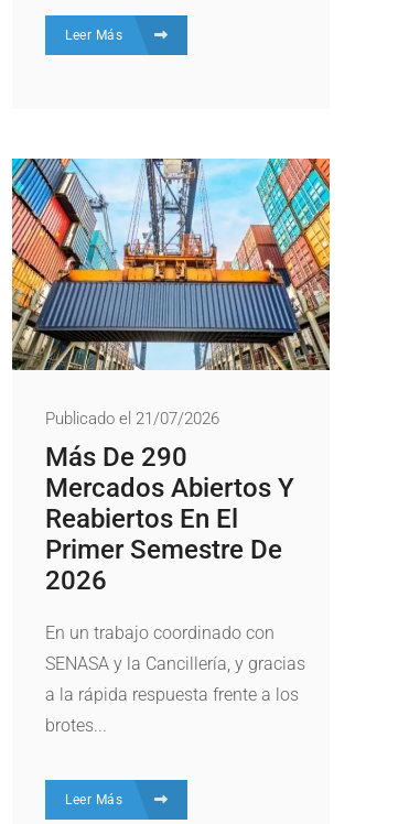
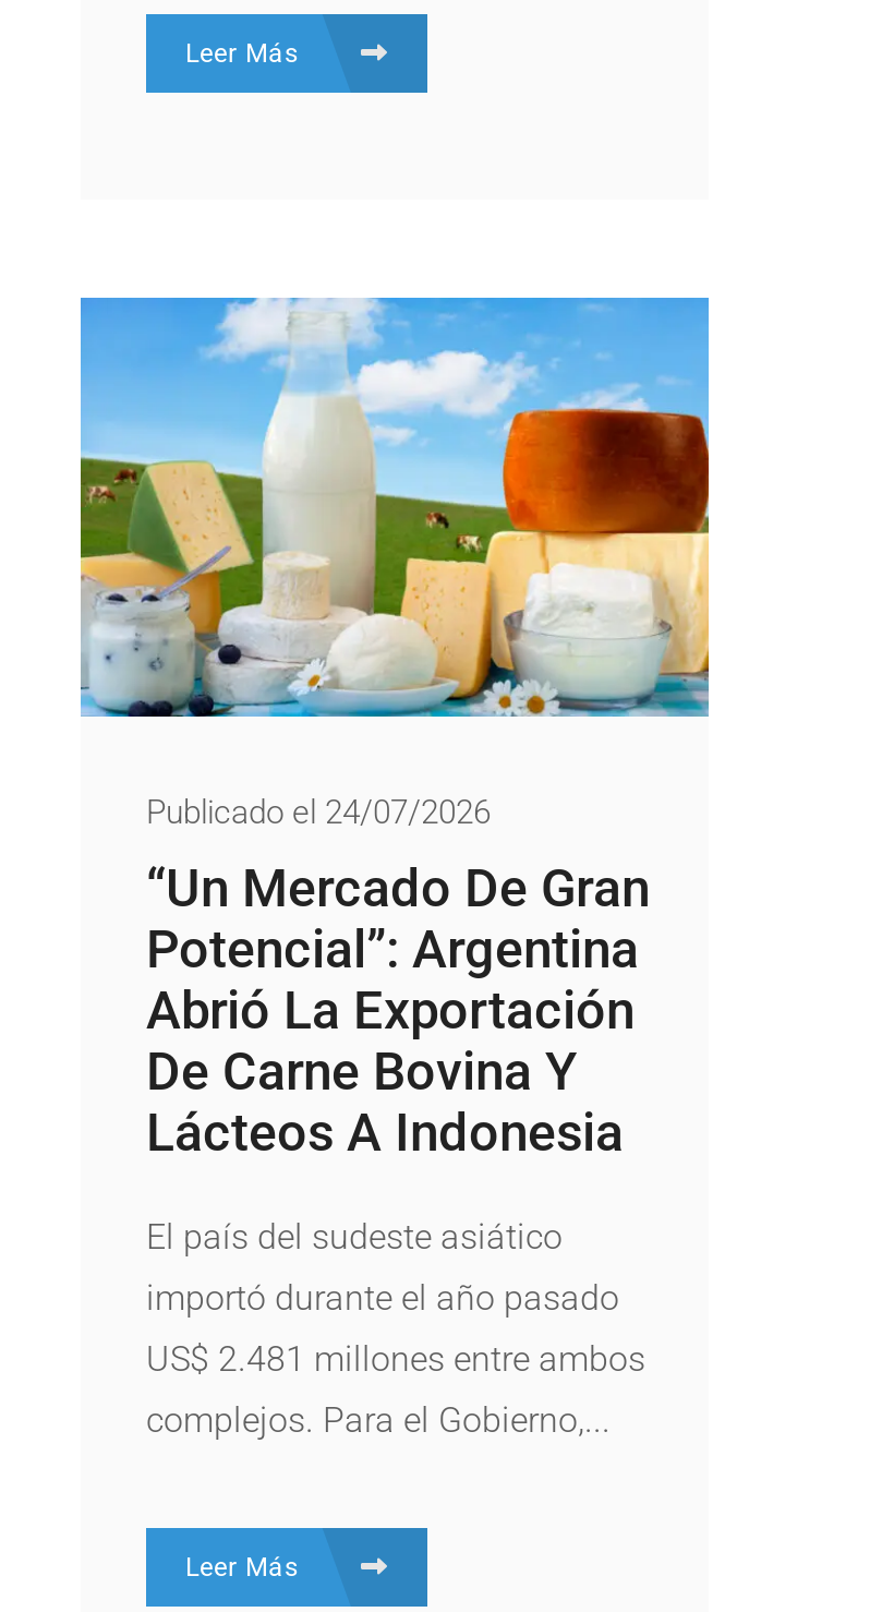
[11,158,331,596] [image] | Publicado el 21/07/2026 | Más De 290 | Mercados Abiertos Y | Reabiertos En El | Primer Semestre De | 2026 -> [78,294,711,1163] [image] | Publicado el 24/07/2026 | “Un Mercado De Gran | Potencial”: Argentina | Abrió La Exportación | De Carne Bovina Y | Lácteos A Indonesia
[45,623,275,644] En un trabajo coordinado con -> [146,1216,563,1257] El país del sudeste asiático
[45,654,305,675] SENASA y la Cancillería, y gracias -> [146,1277,619,1318] importó durante el año pasado
[45,684,299,705] a la rápida respuesta frente a los -> [146,1338,645,1379] US$ 2.481 millones entre ambos
[45,715,107,736] brotes... -> [146,1399,611,1440] complejos. Para el Gobierno,...

